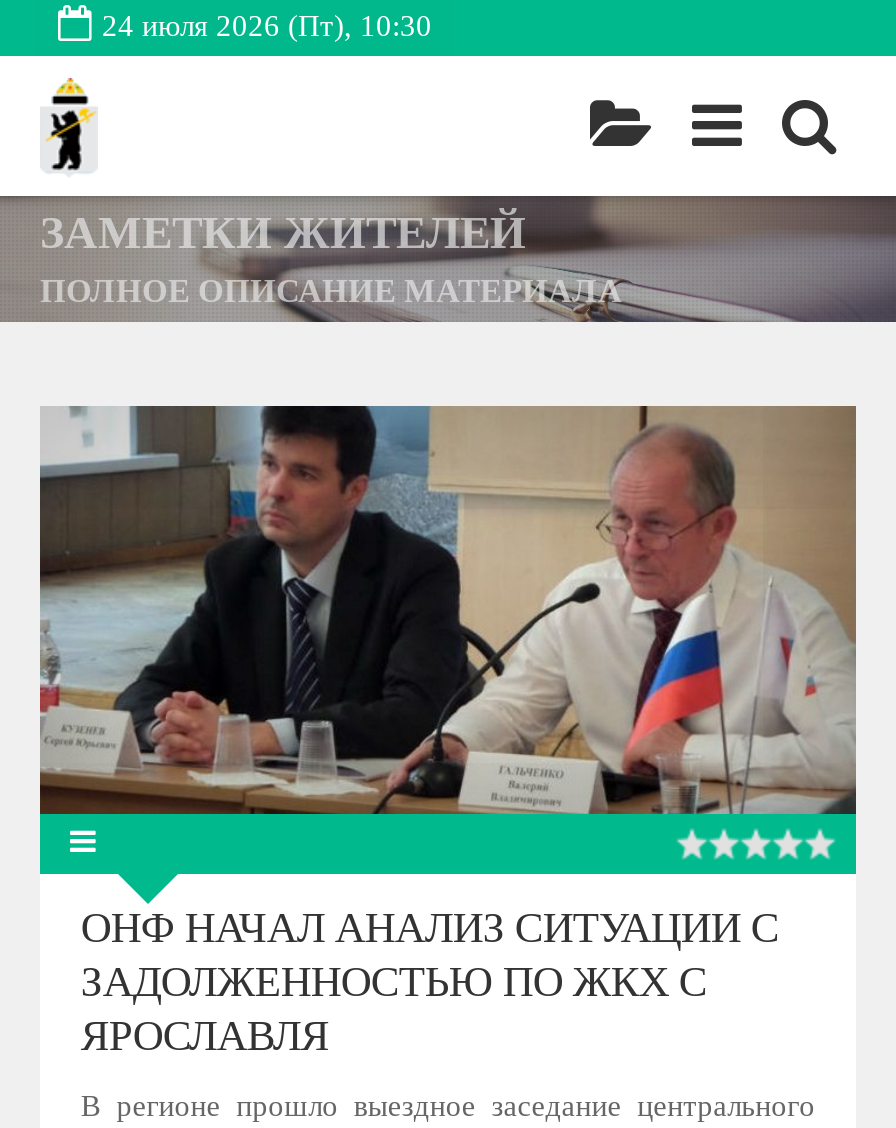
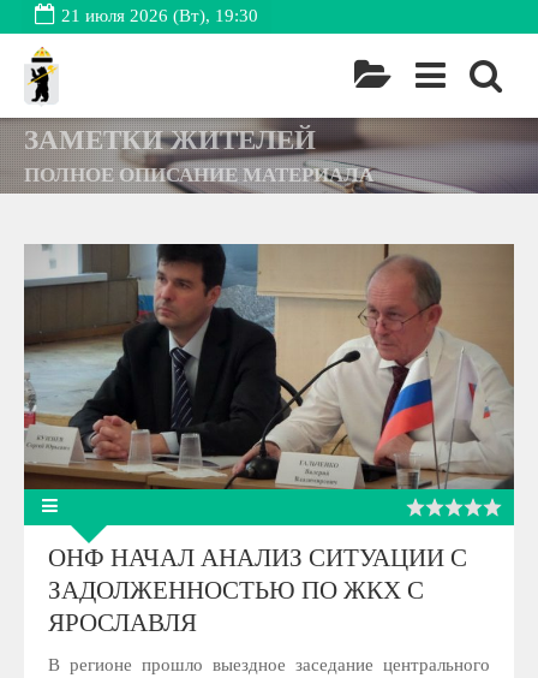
[102,10,432,42] 24 июля 2026 (Пт), 10:30 -> [61,6,258,25] 21 июля 2026 (Вт), 19:30

